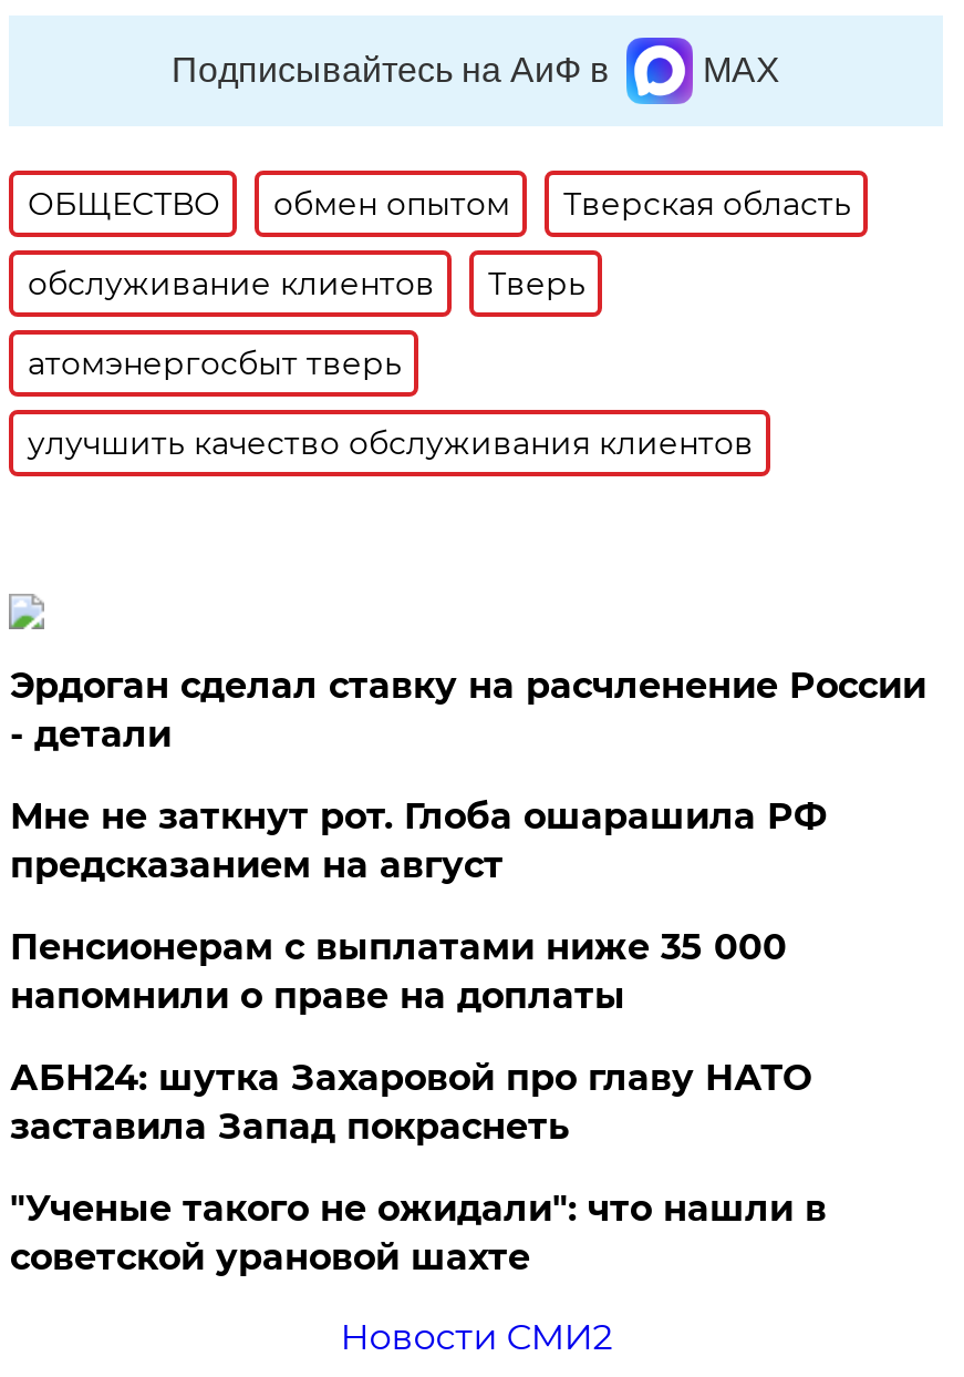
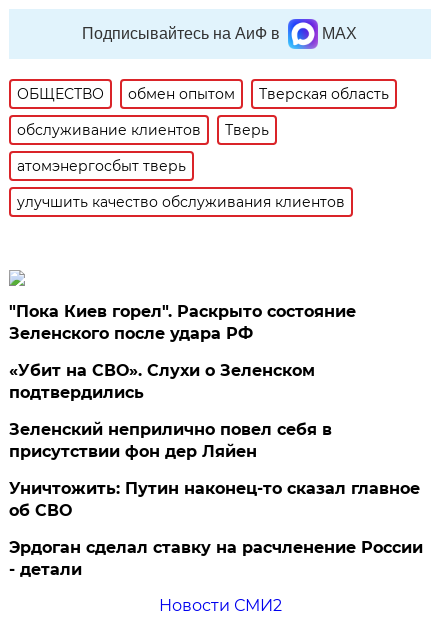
none -> [9,302,420,520] "Пока Киев горел". Раскрыто состояние | Зеленского после удара РФ | «Убит на СВО». Слухи о Зеленском | подтвердились | Зеленский неприлично повел cебя в | присутствии фон дер Ляйен | Уничтожить: Путин наконец-то сказал главное | об СВО
moved [10,665,926,756] -> [9,538,423,579]: Эрдоган сделал ставку на расчленение России | - детали
[10,795,827,1278] Мне не заткнут рот. Глоба ошарашила РФ | предсказанием на август | Пенсионерам с выплатами ниже 35 000 | напомнили о праве на доплаты | АБН24: шутка Захаровой про главу НАТО | заставила Запад покраснеть | "Ученые такого не ожидали": что нашли в | советской урановой шахте -> none

